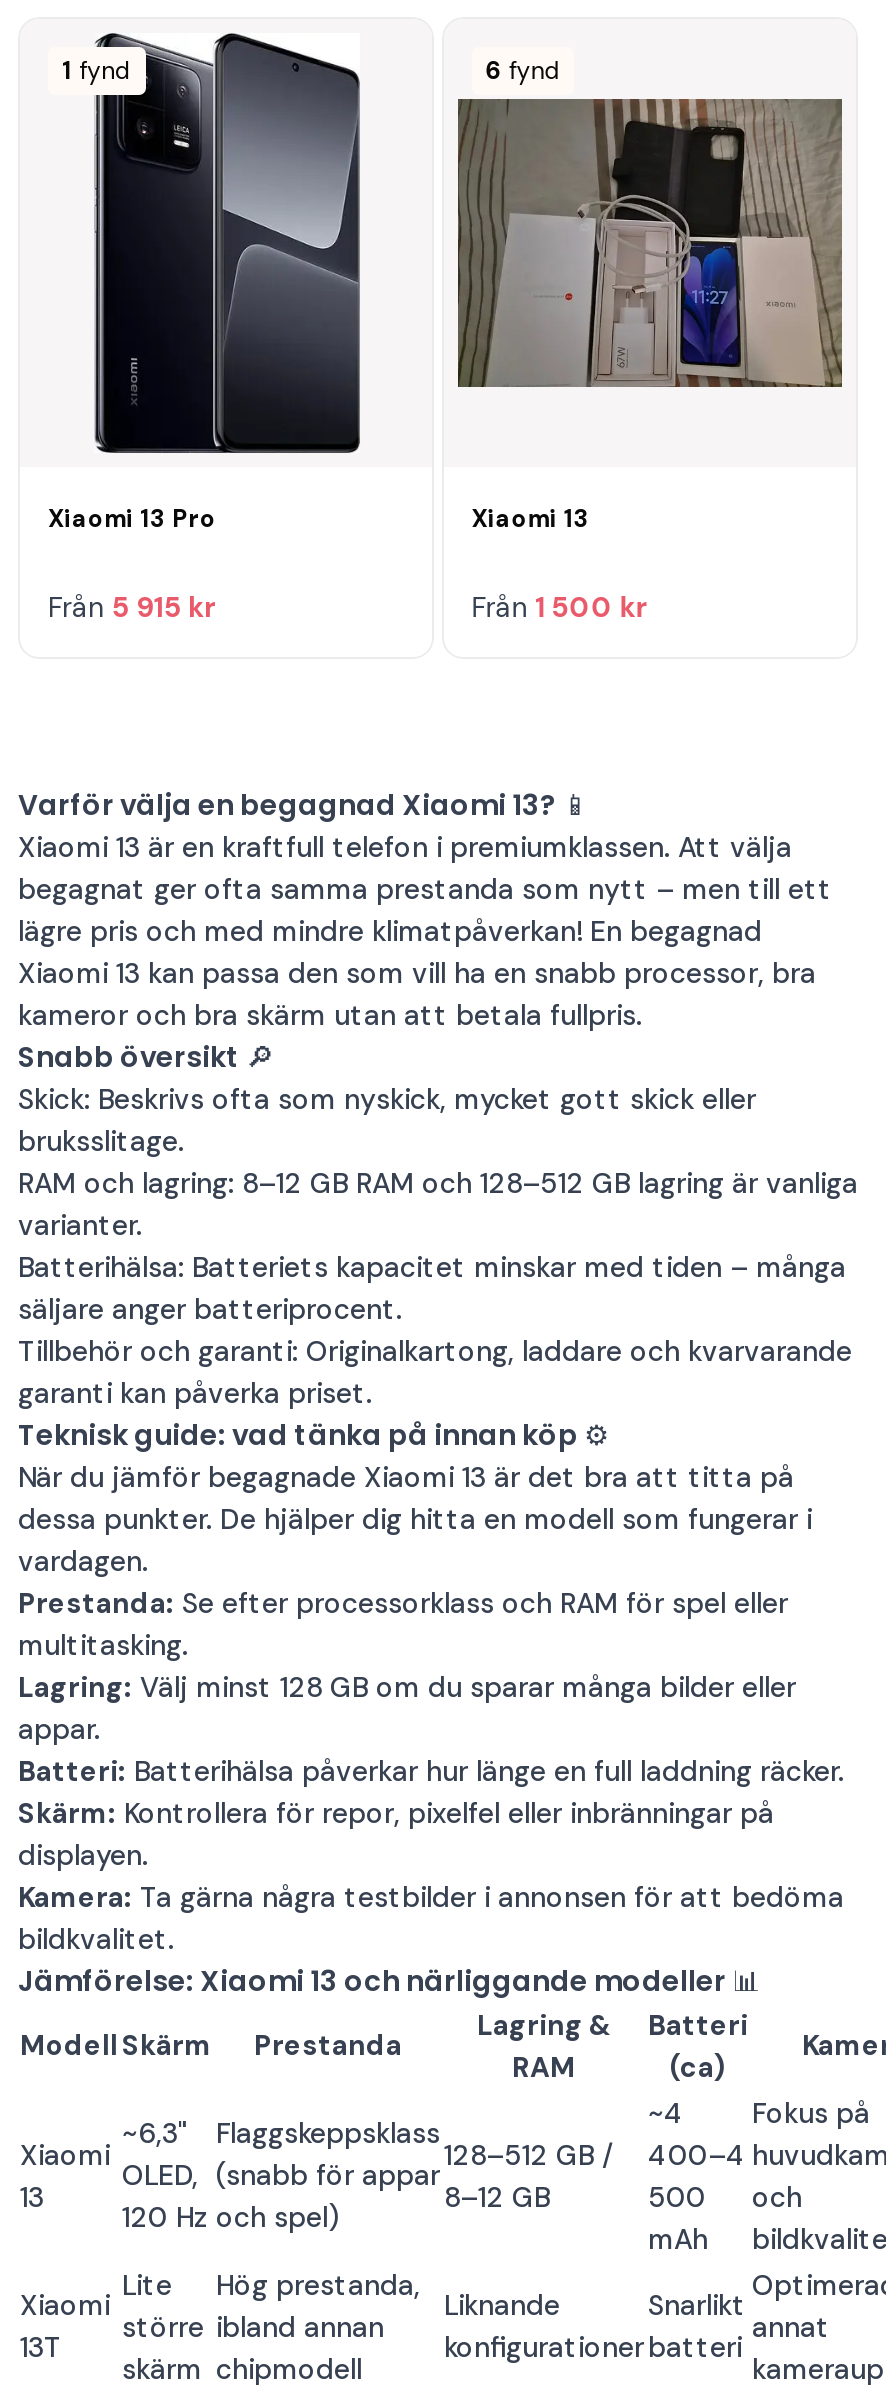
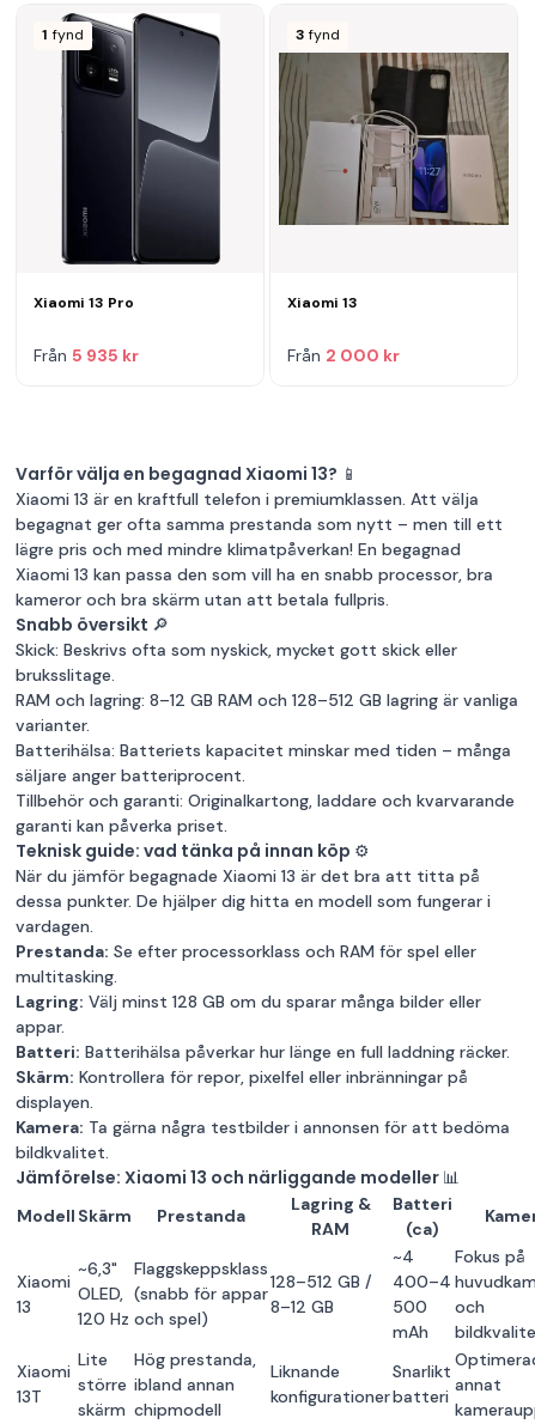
[486,54,560,86] 6 fynd -> [295,26,340,45] 3 fynd
[48,588,216,624] Från 5 915 kr -> [34,345,139,367] Från 5 935 kr
[472,588,648,624] Från 1 500 kr -> [287,345,400,367] Från 2 000 kr

